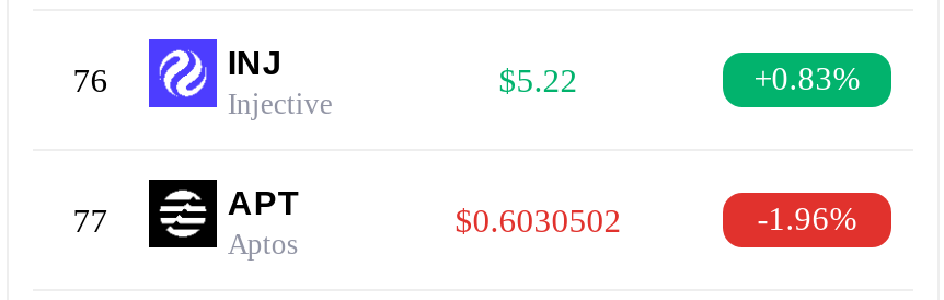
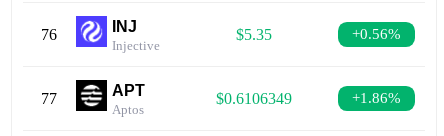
[499,62,578,99] $5.22 -> [236,26,272,43] $5.35
[754,62,861,97] +0.83% -> [352,26,401,42] +0.56%
[455,202,622,240] $0.6030502 -> [216,90,292,107] $0.6106349
[757,202,858,237] -1.96% -> [352,90,401,106] +1.86%

